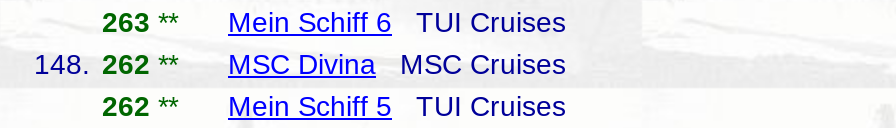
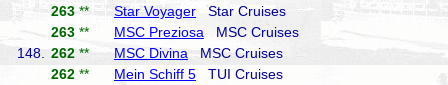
[228,6,566,38] Mein Schiff 6 TUI Cruises -> [51,3,299,40] Star Voyager Star Cruises | 263 ** | MSC Preziosa MSC Cruises

